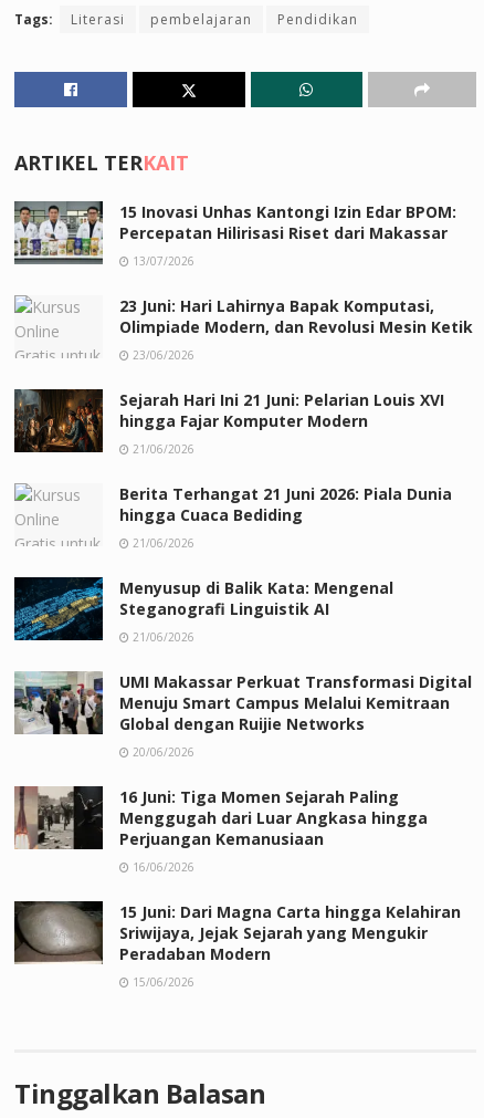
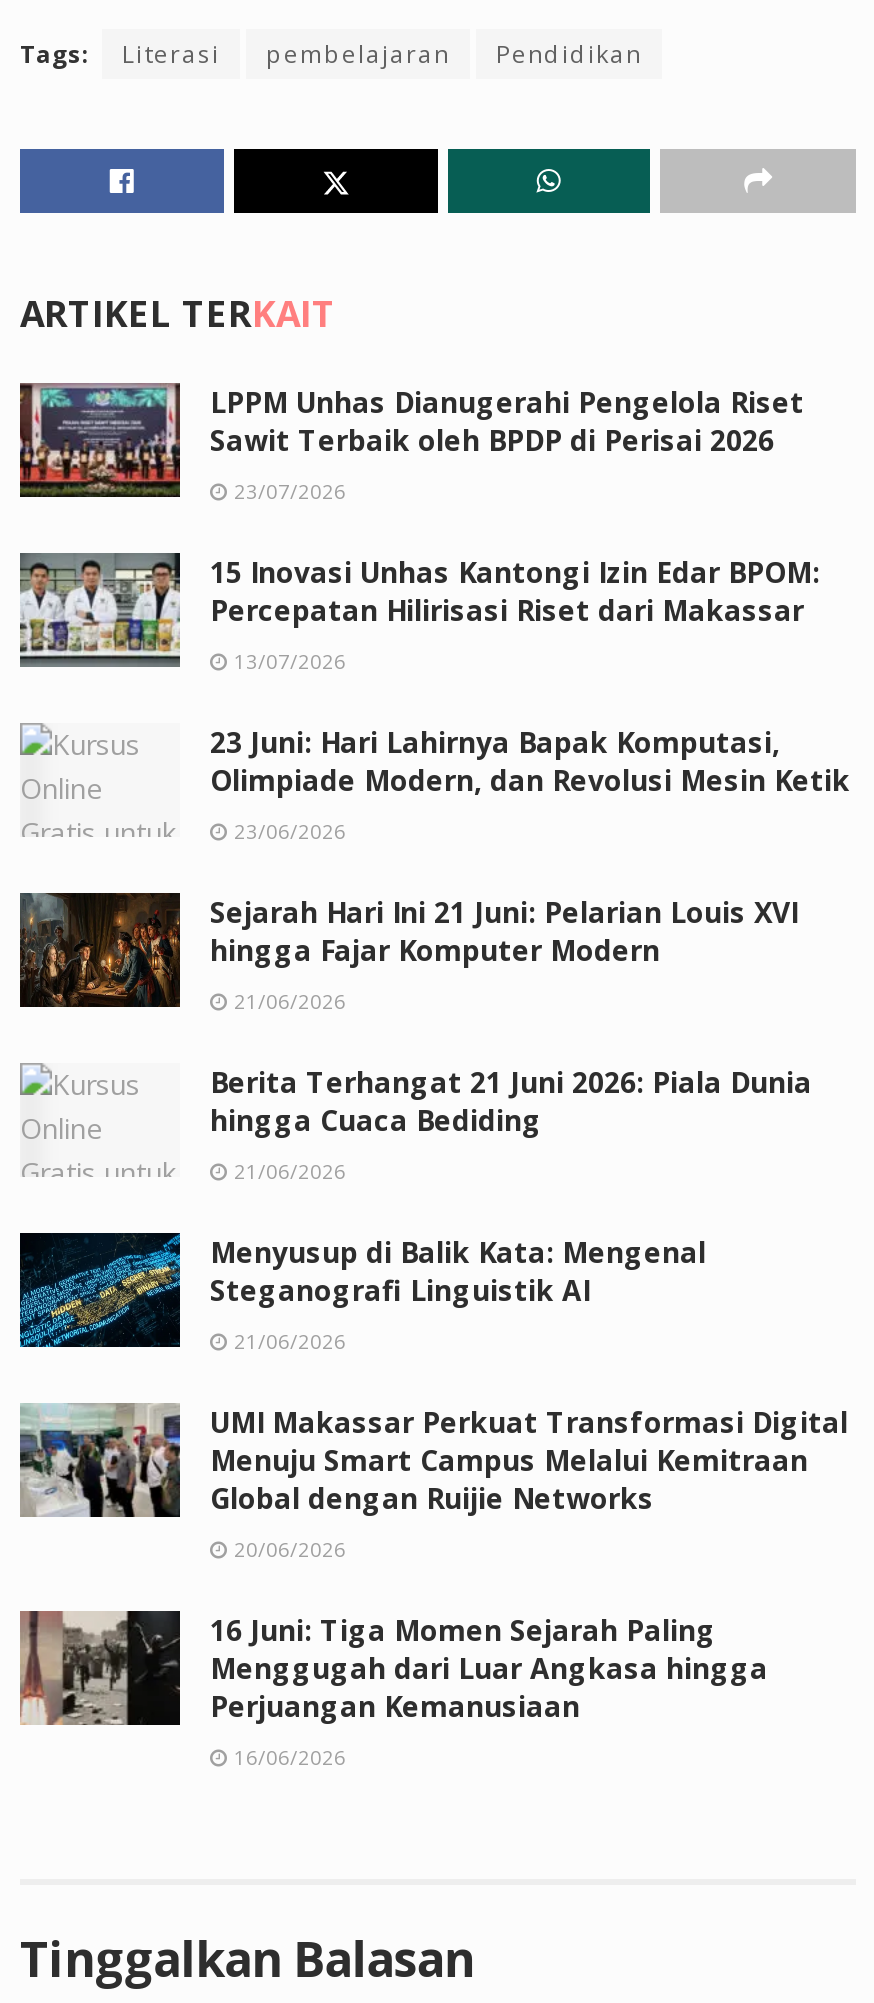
none -> [18,383,804,505] [image] | LPPM Unhas Dianugerahi Pengelola Riset | Sawit Terbaik oleh BPDP di Perisai 2026 | 23/07/2026
moved [12,201,473,874] -> [16,553,850,1771]: [image] | 15 Inovasi Unhas Kantongi Izin Edar BPOM: | Percepatan Hilirisasi Riset dari Makassar | ... | Perjuangan Kemanusiaan | 16/06/2026
[13,900,461,990] [image] | 15 Juni: Dari Magna Carta hingga Kelahiran | Sriwijaya, Jejak Sejarah yang Mengukir | Peradaban Modern | 15/06/2026 -> none

